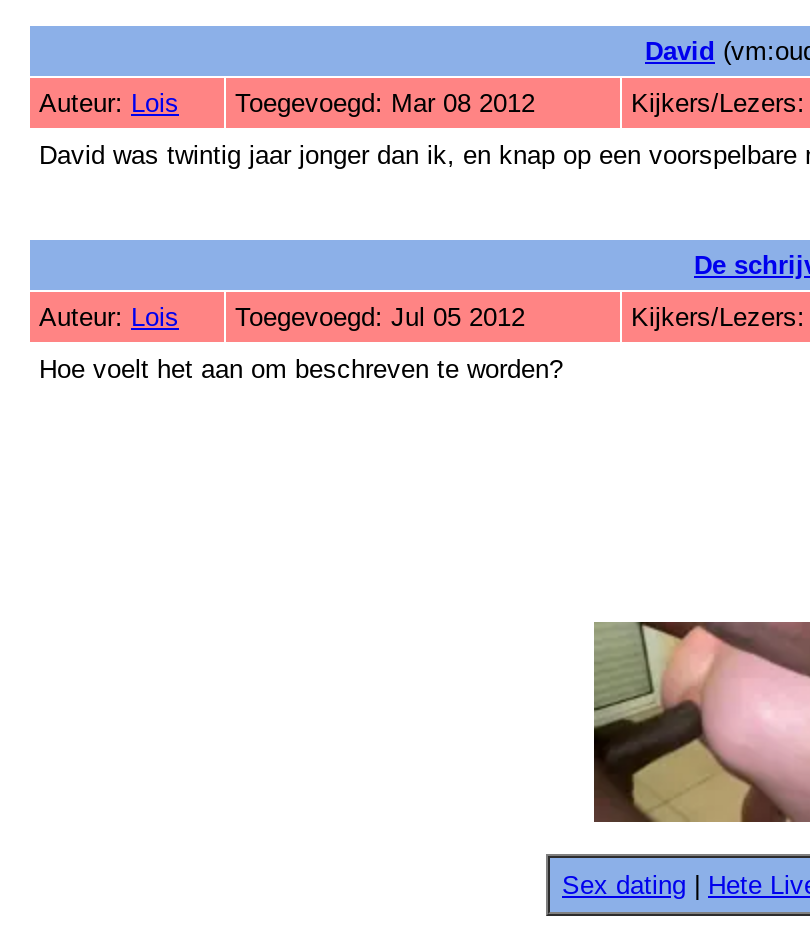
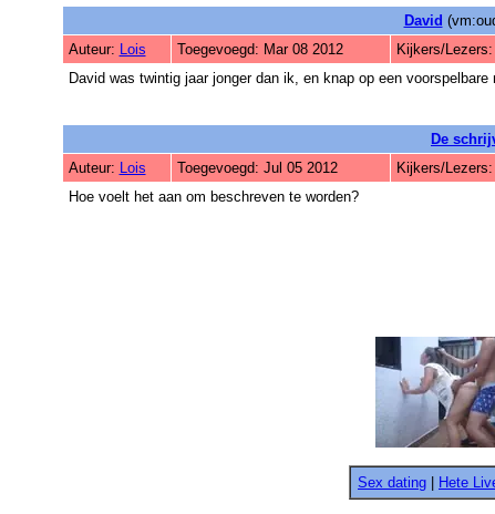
[592,620,804,824] [image] -> [374,336,492,449] [image]

